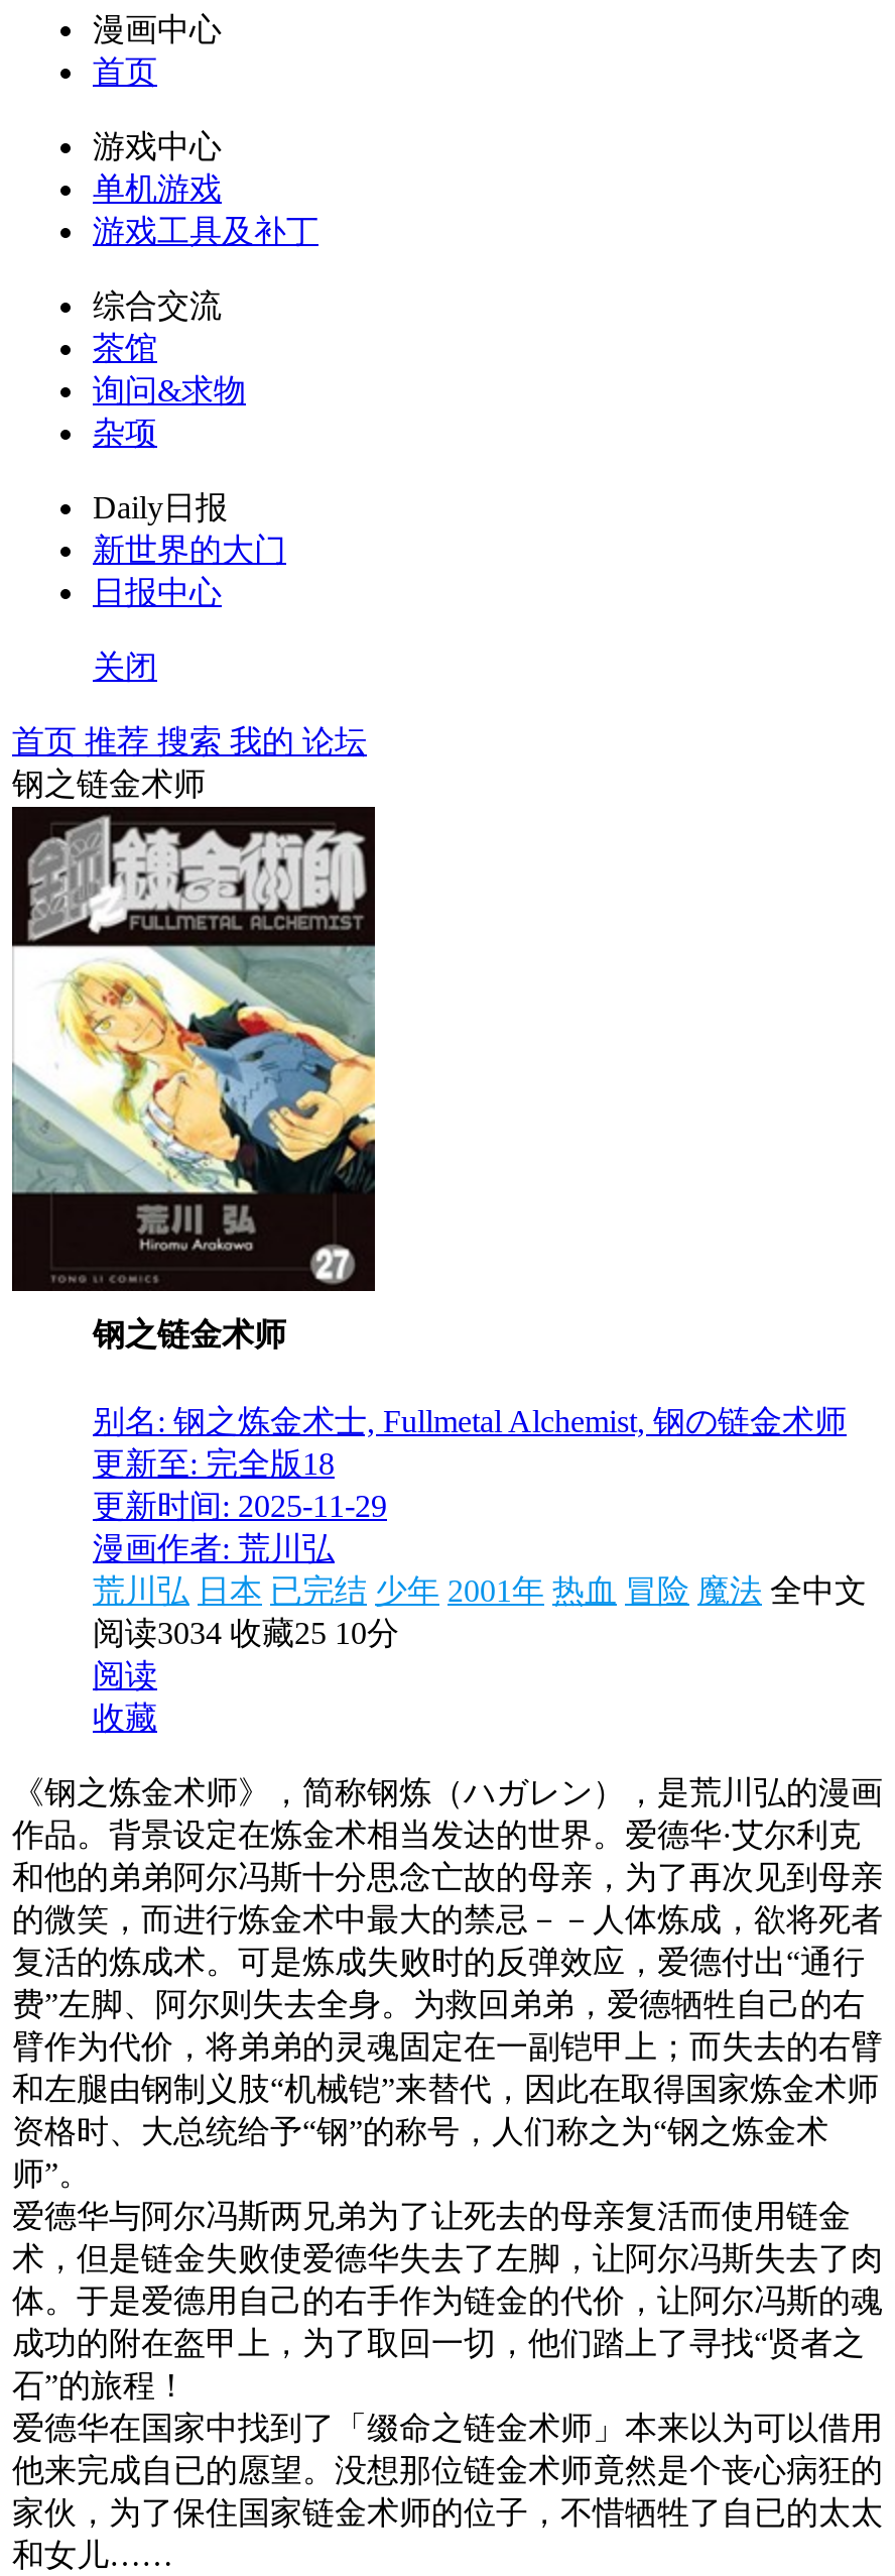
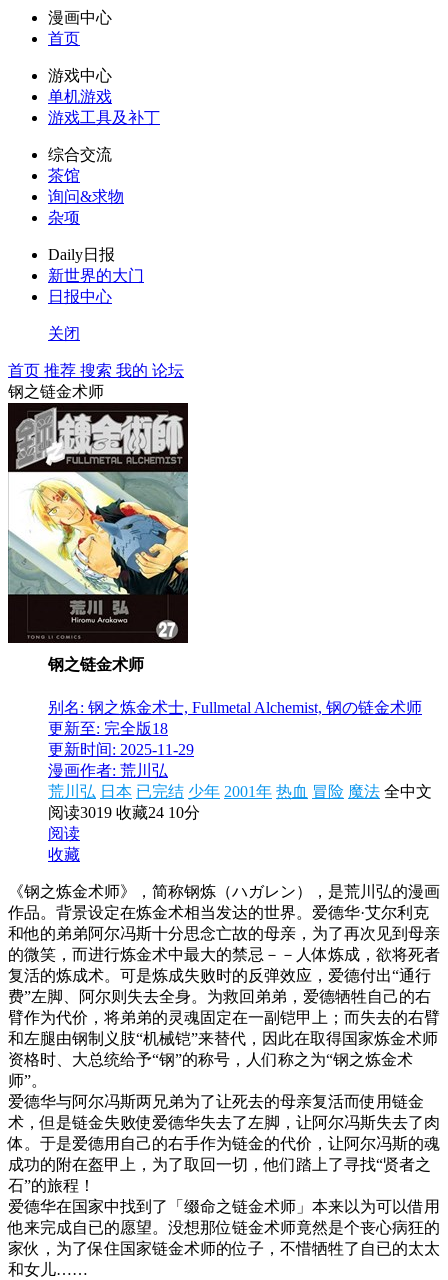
[93,1615,399,1649] 阅读3034 收藏25 10分 -> [48,804,200,821] 阅读3019 收藏24 10分

